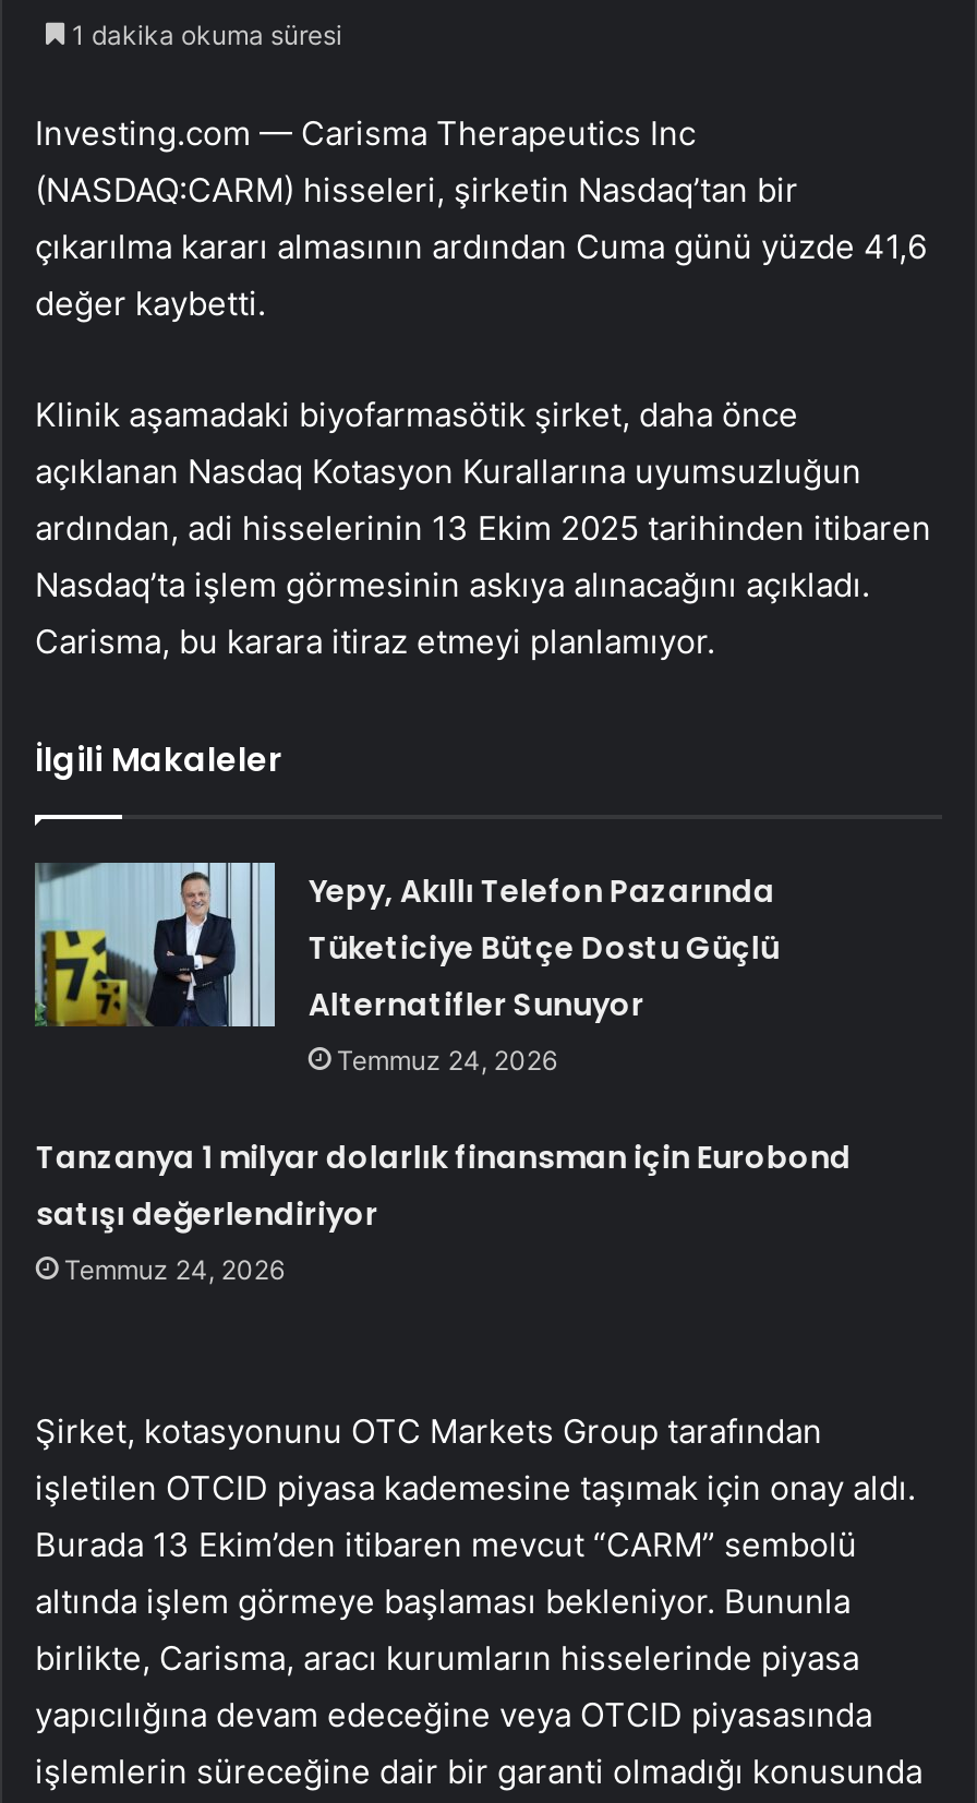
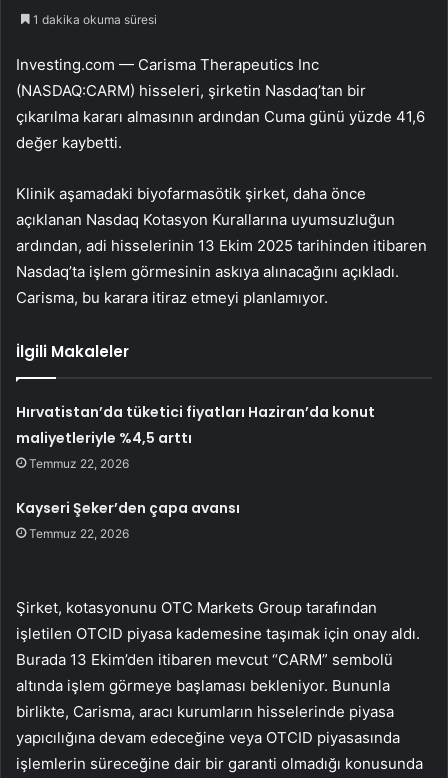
[308,870,779,1077] Yepy, Akıllı Telefon Pazarında | Tüketiciye Bütçe Dostu Güçlü | Alternatifler Sunuyor | Temmuz 24, 2026 -> [16,402,375,471] Hırvatistan’da tüketici fiyatları Haziran’da konut | maliyetleriyle %4,5 arttı | Temmuz 22, 2026
[36,1136,851,1287] Tanzanya 1 milyar dolarlık finansman için Eurobond | satışı değerlendiriyor | Temmuz 24, 2026 -> [16,498,240,541] Kayseri Şeker’den çapa avansı | Temmuz 22, 2026

